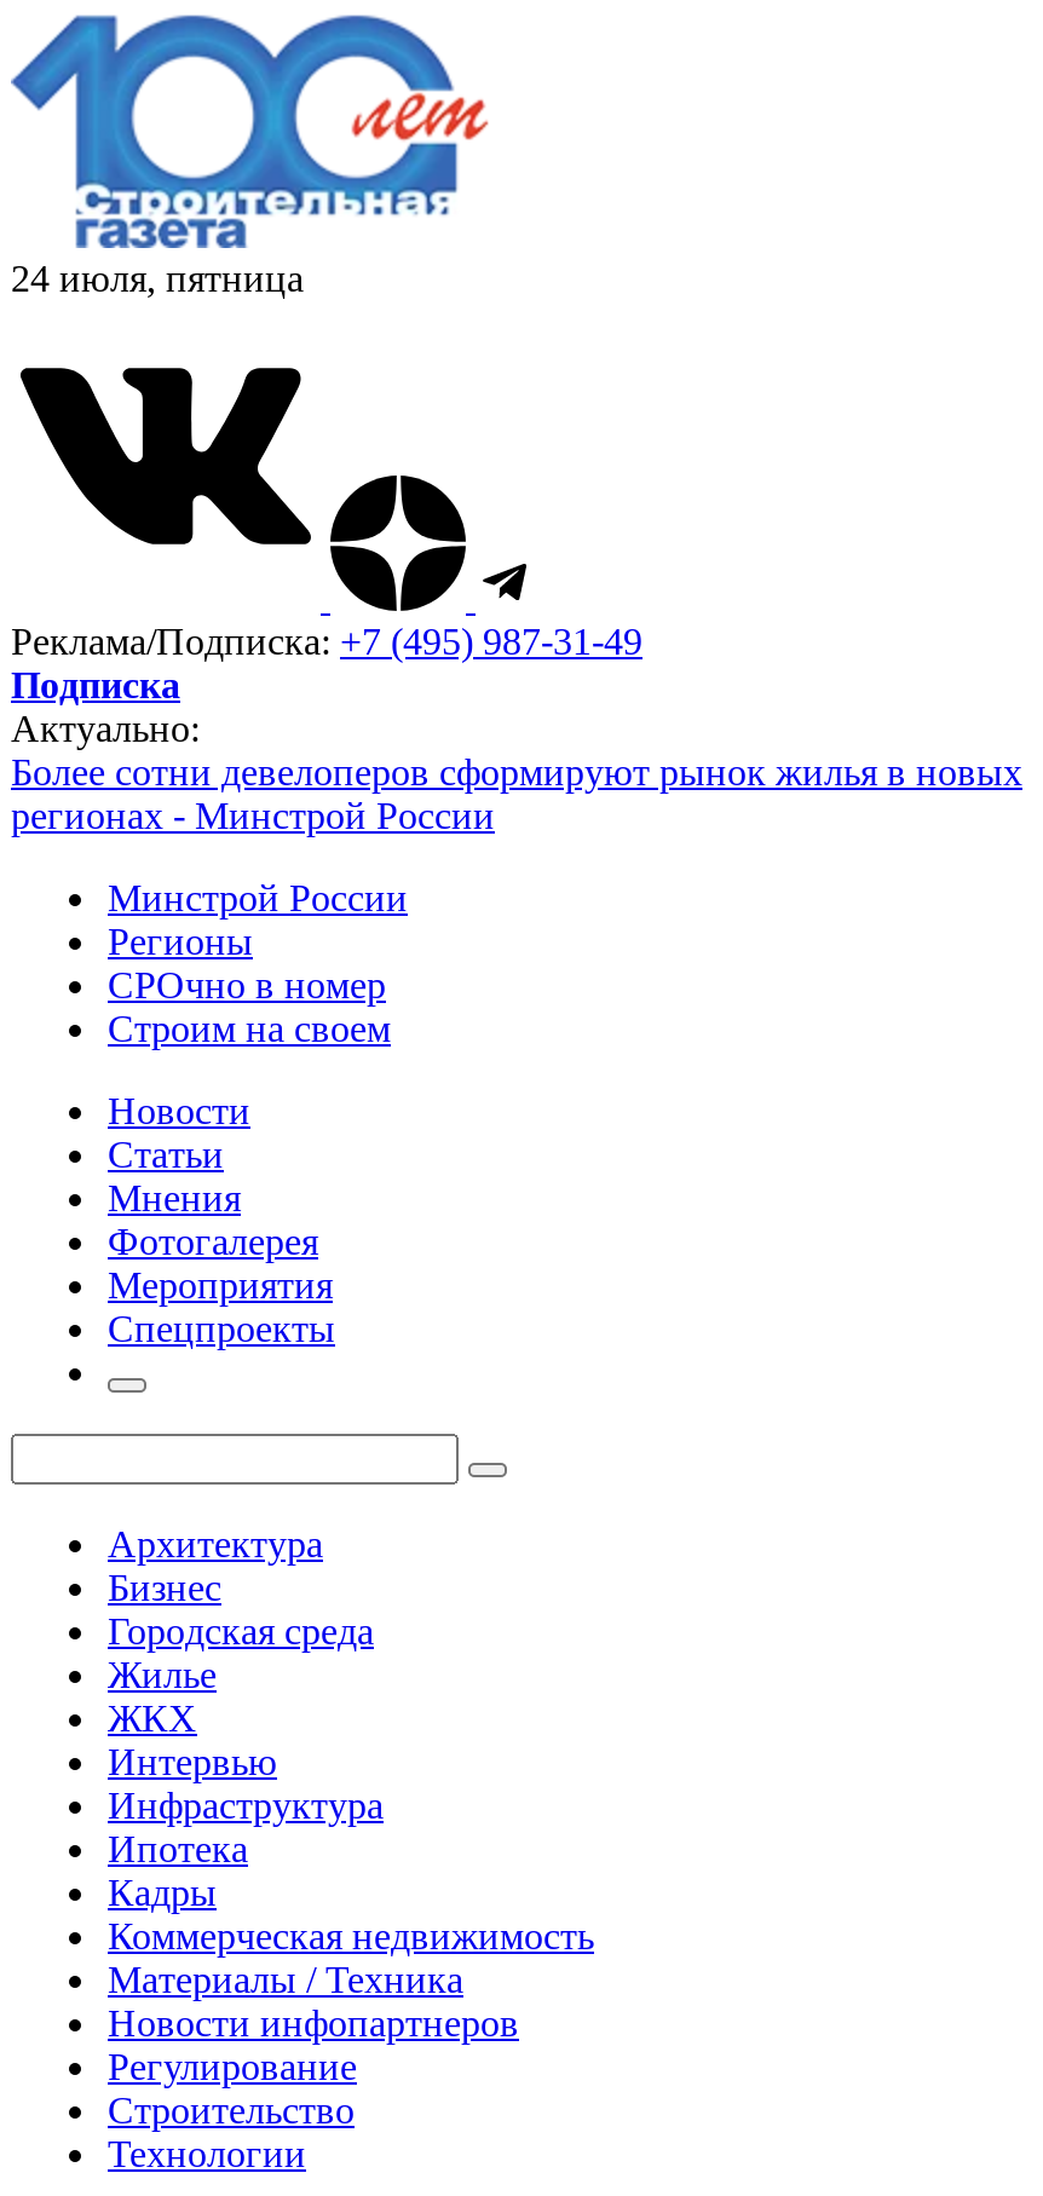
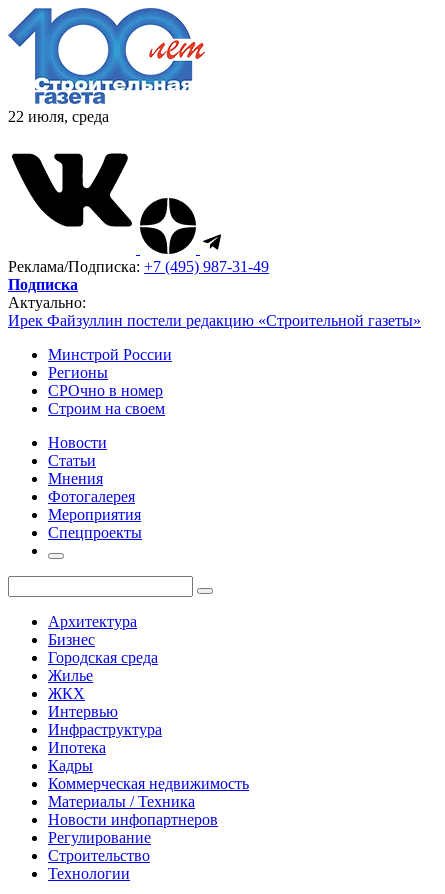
[11,258,304,299] 24 июля, пятница -> [8,108,109,125] 22 июля, среда
[11,751,1022,836] Более сотни девелоперов сформируют рынок жилья в новых | регионах - Минстрой России -> [8,312,421,329] Ирек Файзуллин постели редакцию «Строительной газеты»

